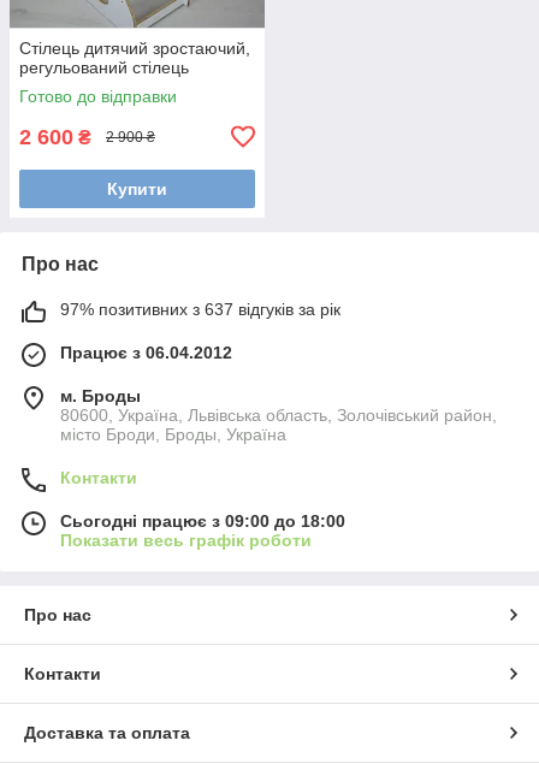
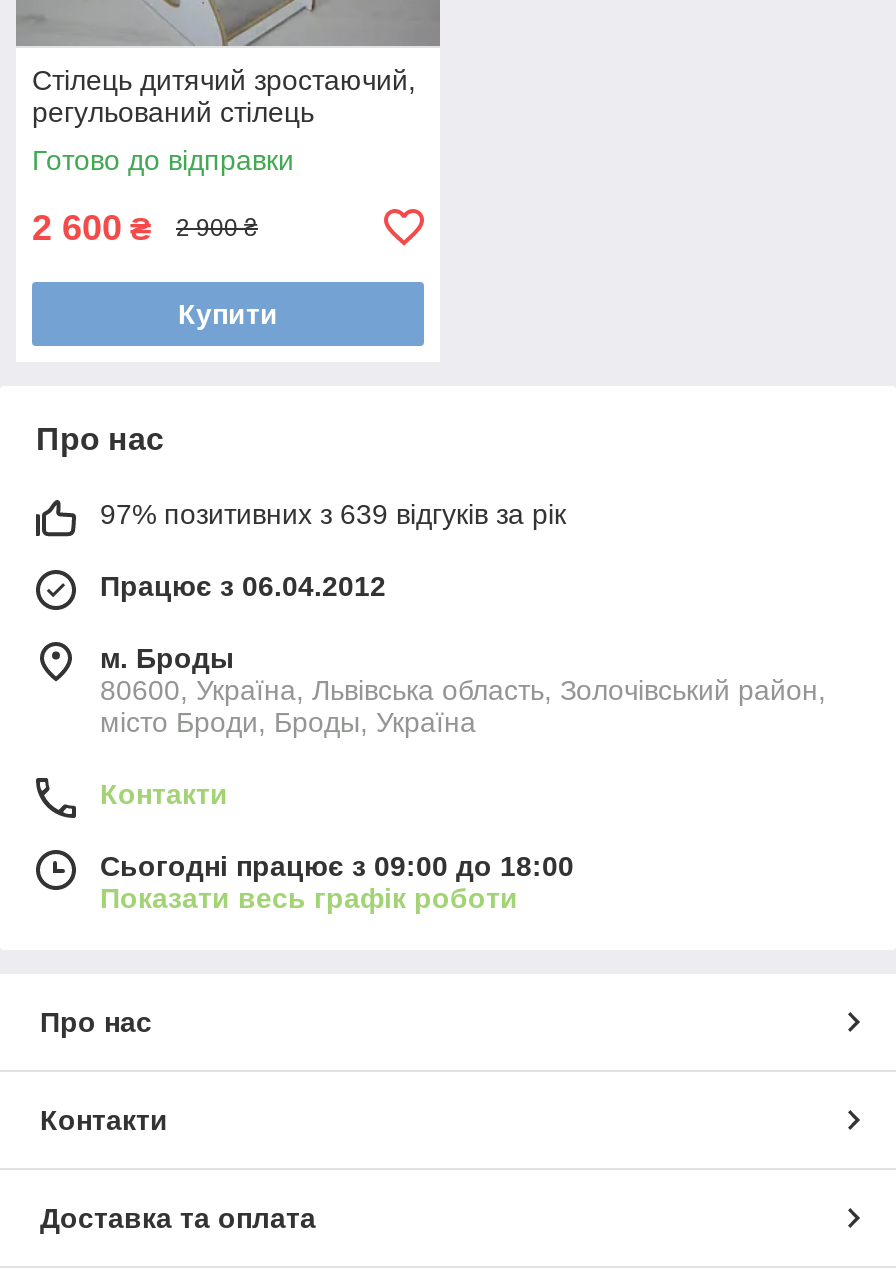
[60,299,340,319] 97% позитивних з 637 відгуків за рік -> [100,498,566,530] 97% позитивних з 639 відгуків за рік

